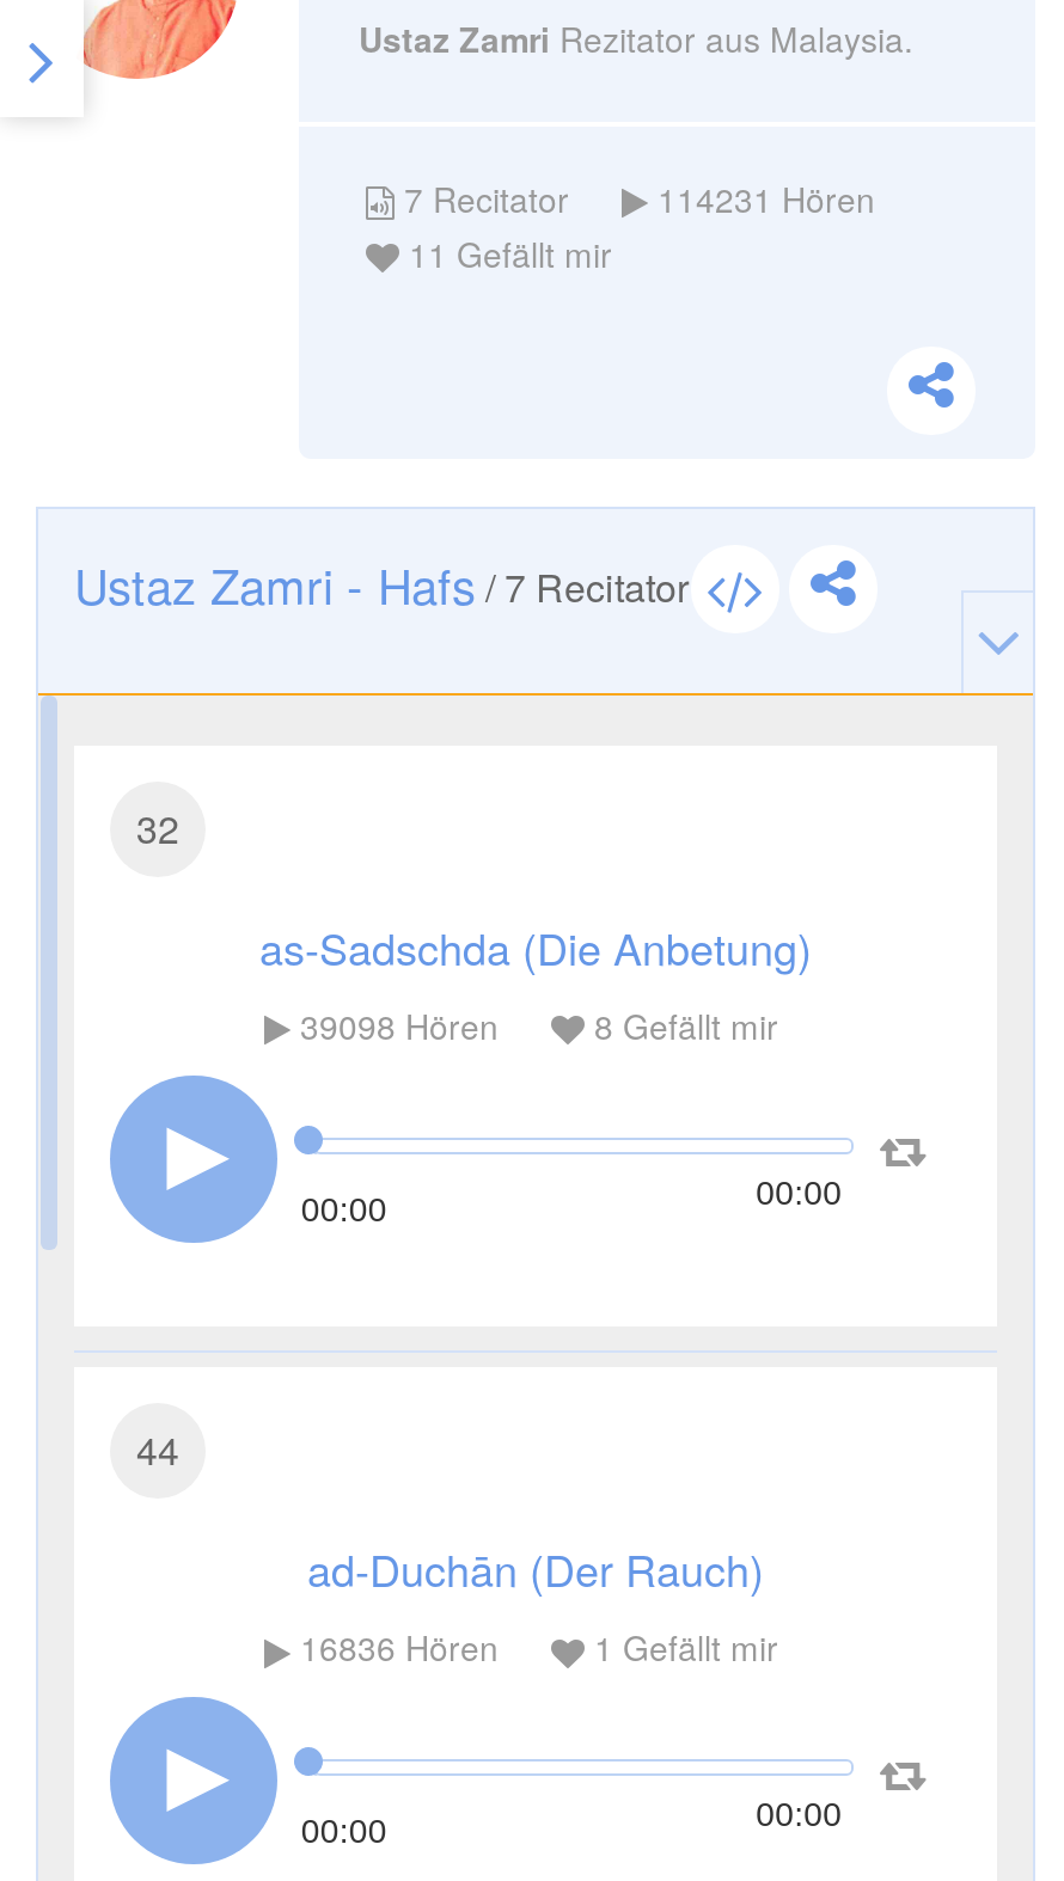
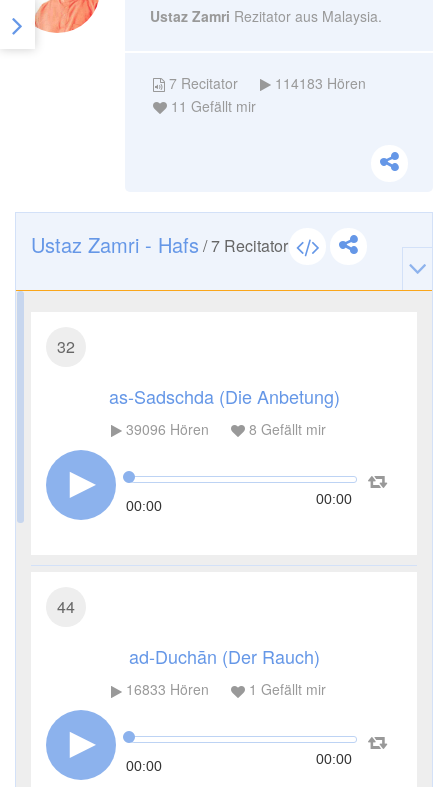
[404,174,875,222] 7 Recitator 114231 Hören -> [169,73,366,93] 7 Recitator 114183 Hören
[300,1001,778,1049] 39098 Hören 8 Gefällt mir -> [125,419,325,439] 39096 Hören 8 Gefällt mir
[300,1624,778,1671] 16836 Hören 1 Gefällt mir -> [125,679,325,699] 16833 Hören 1 Gefällt mir

